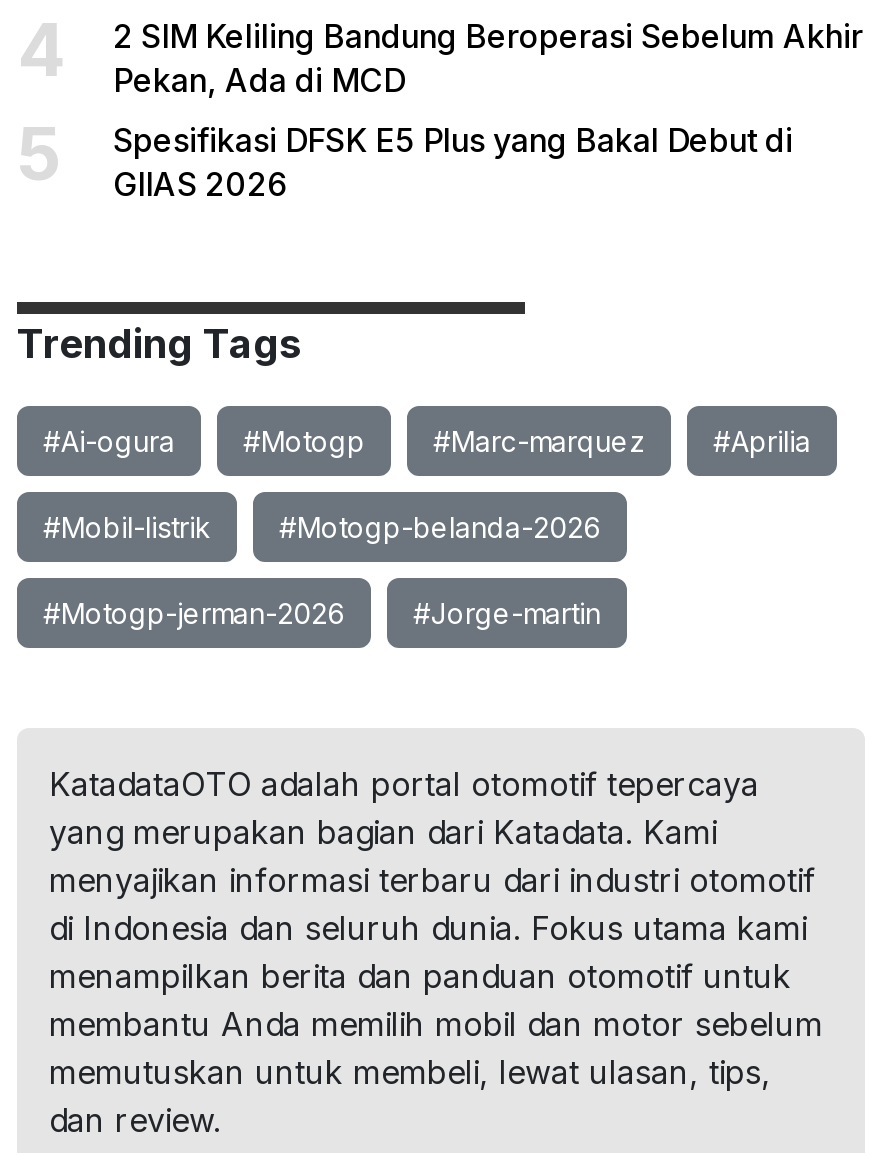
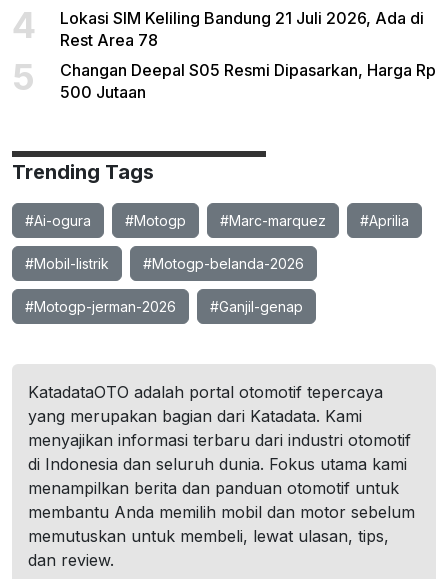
[113,16,863,100] 2 SIM Keliling Bandung Beroperasi Sebelum Akhir | Pekan, Ada di MCD -> [60,8,424,50] Lokasi SIM Keliling Bandung 21 Juli 2026, Ada di | Rest Area 78
[113,120,793,204] Spesifikasi DFSK E5 Plus yang Bakal Debut di | GIIAS 2026 -> [60,60,436,102] Changan Deepal S05 Resmi Dipasarkan, Harga Rp | 500 Jutaan
[413,596,601,630] #Jorge-martin -> [210,298,303,315] #Ganjil-genap

